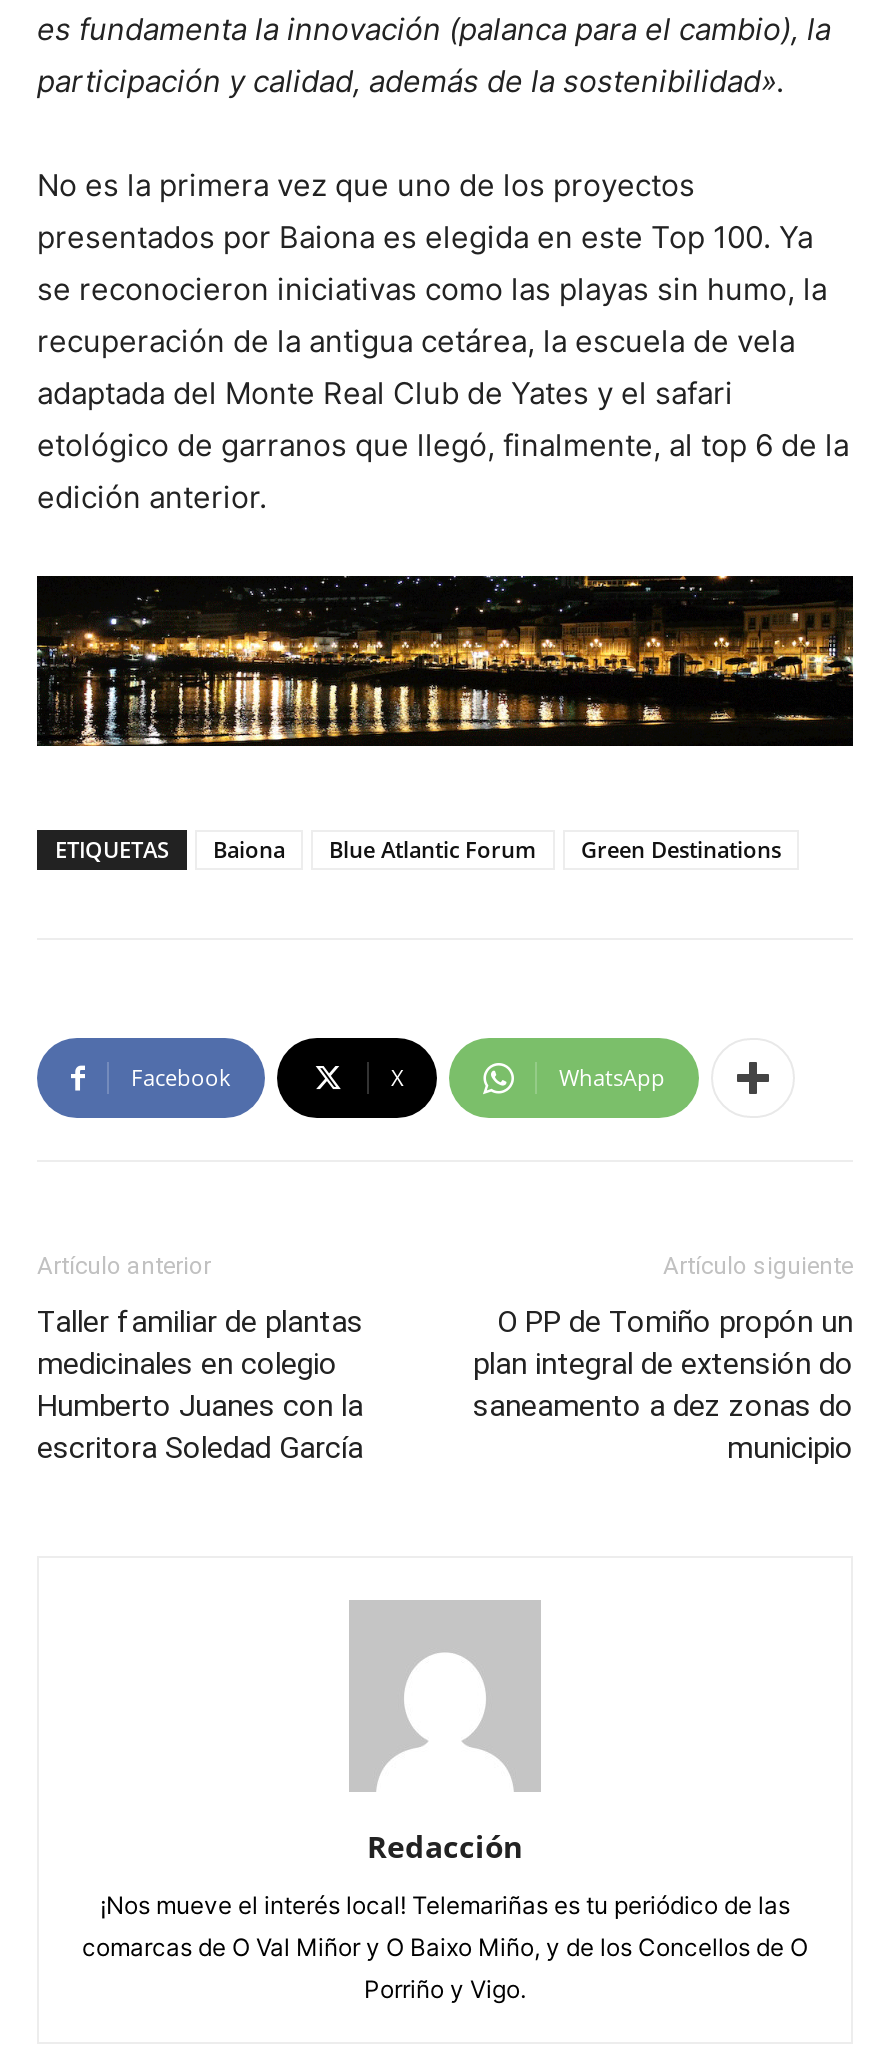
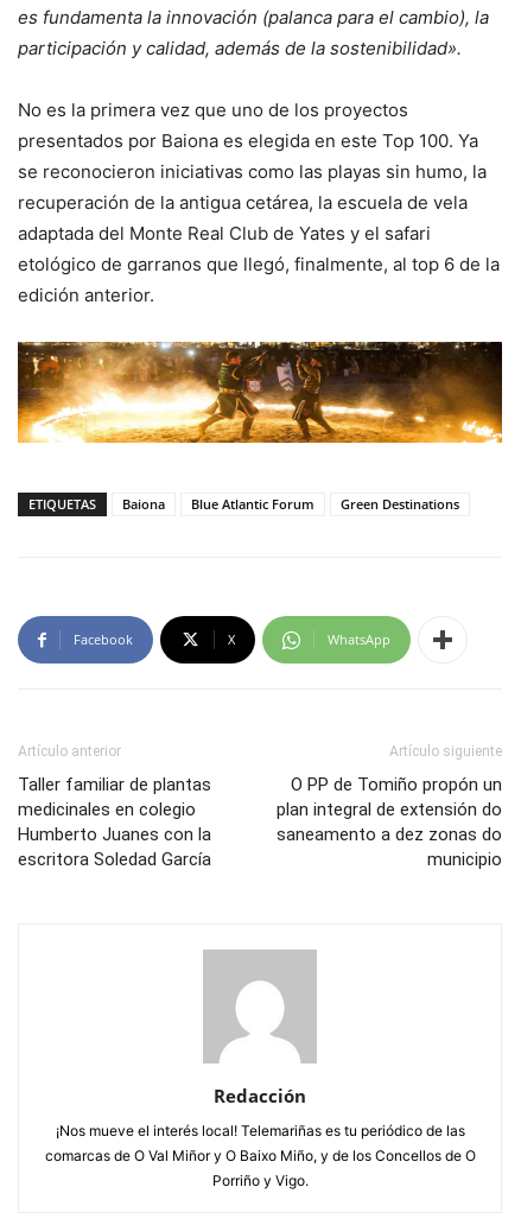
[35,574,855,748] [image] -> [17,341,503,444] [image]

